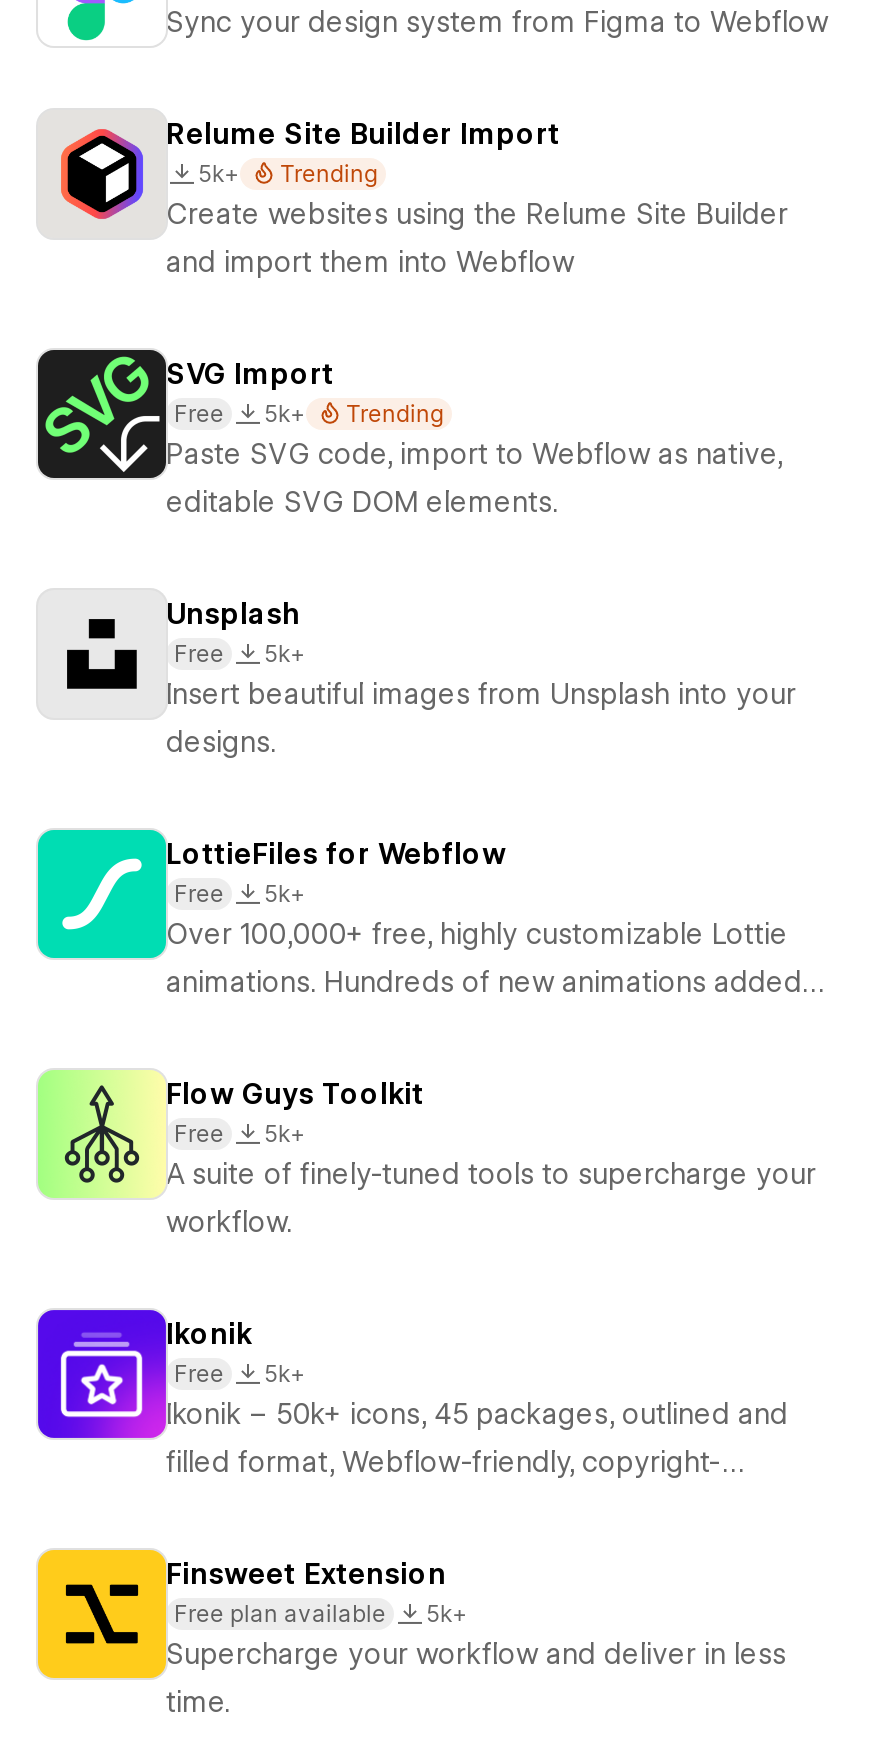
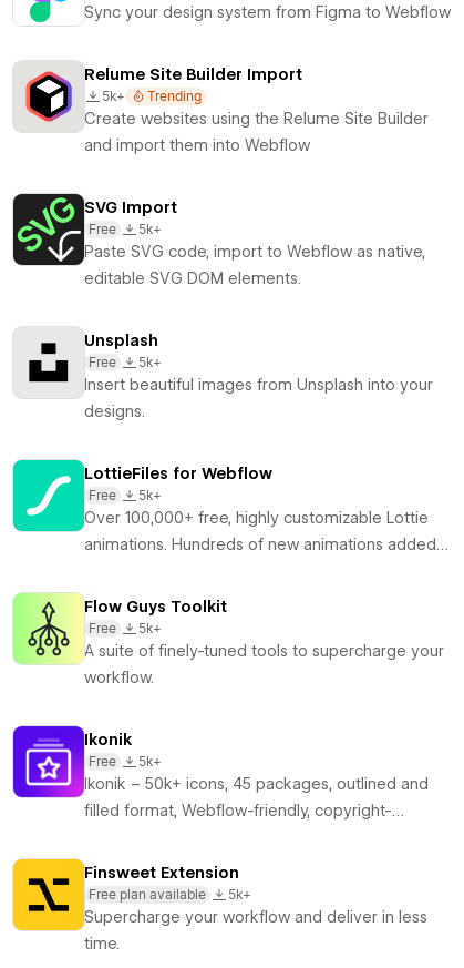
[346,400,444,428] Trending -> none

